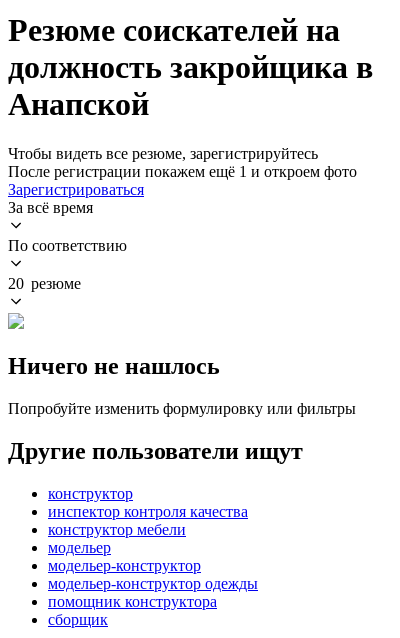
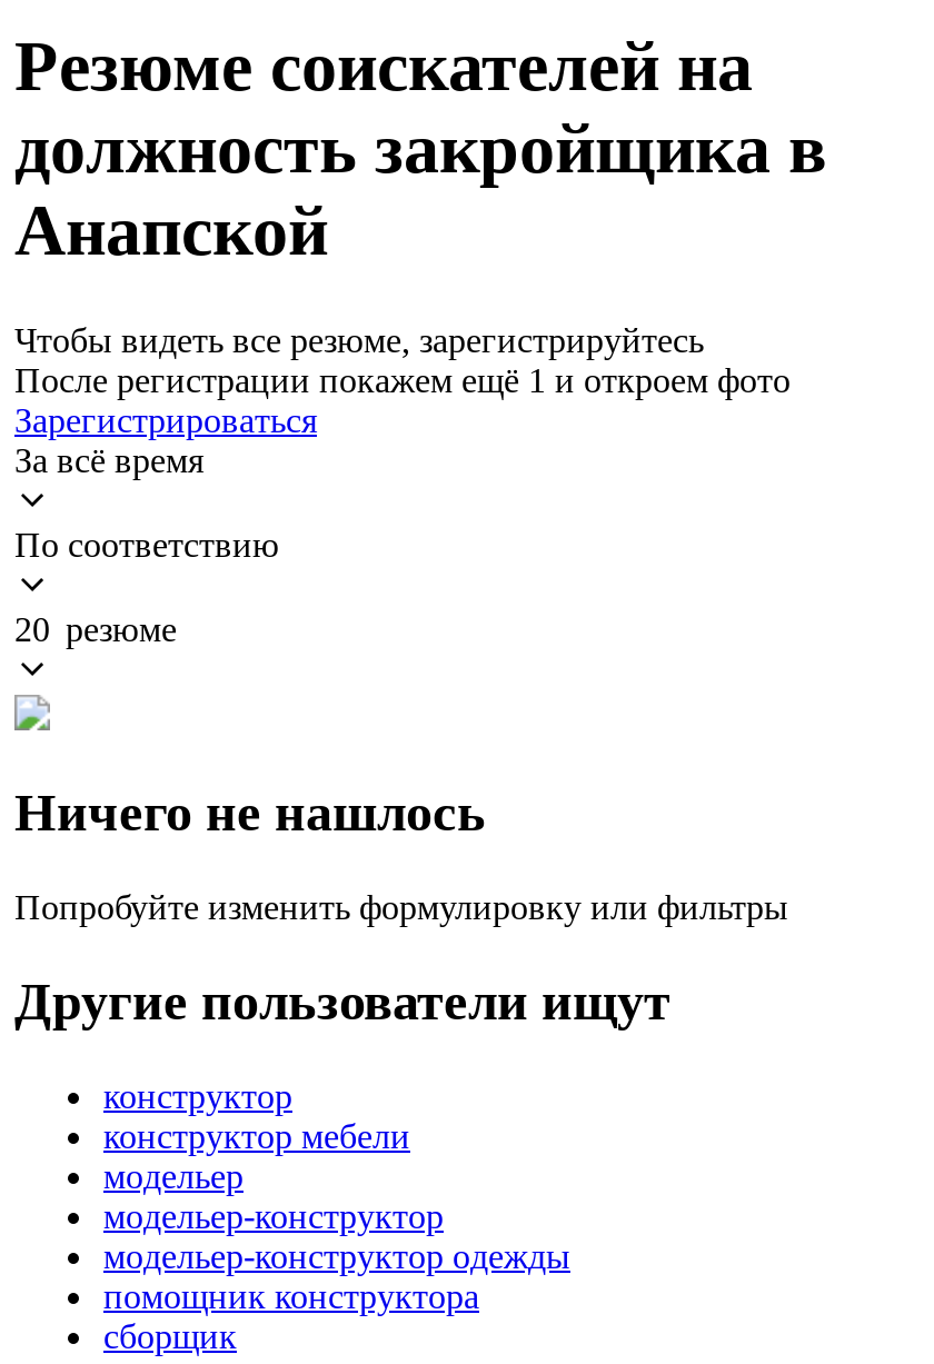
[48,502,248,519] инспектор контроля качества -> none

